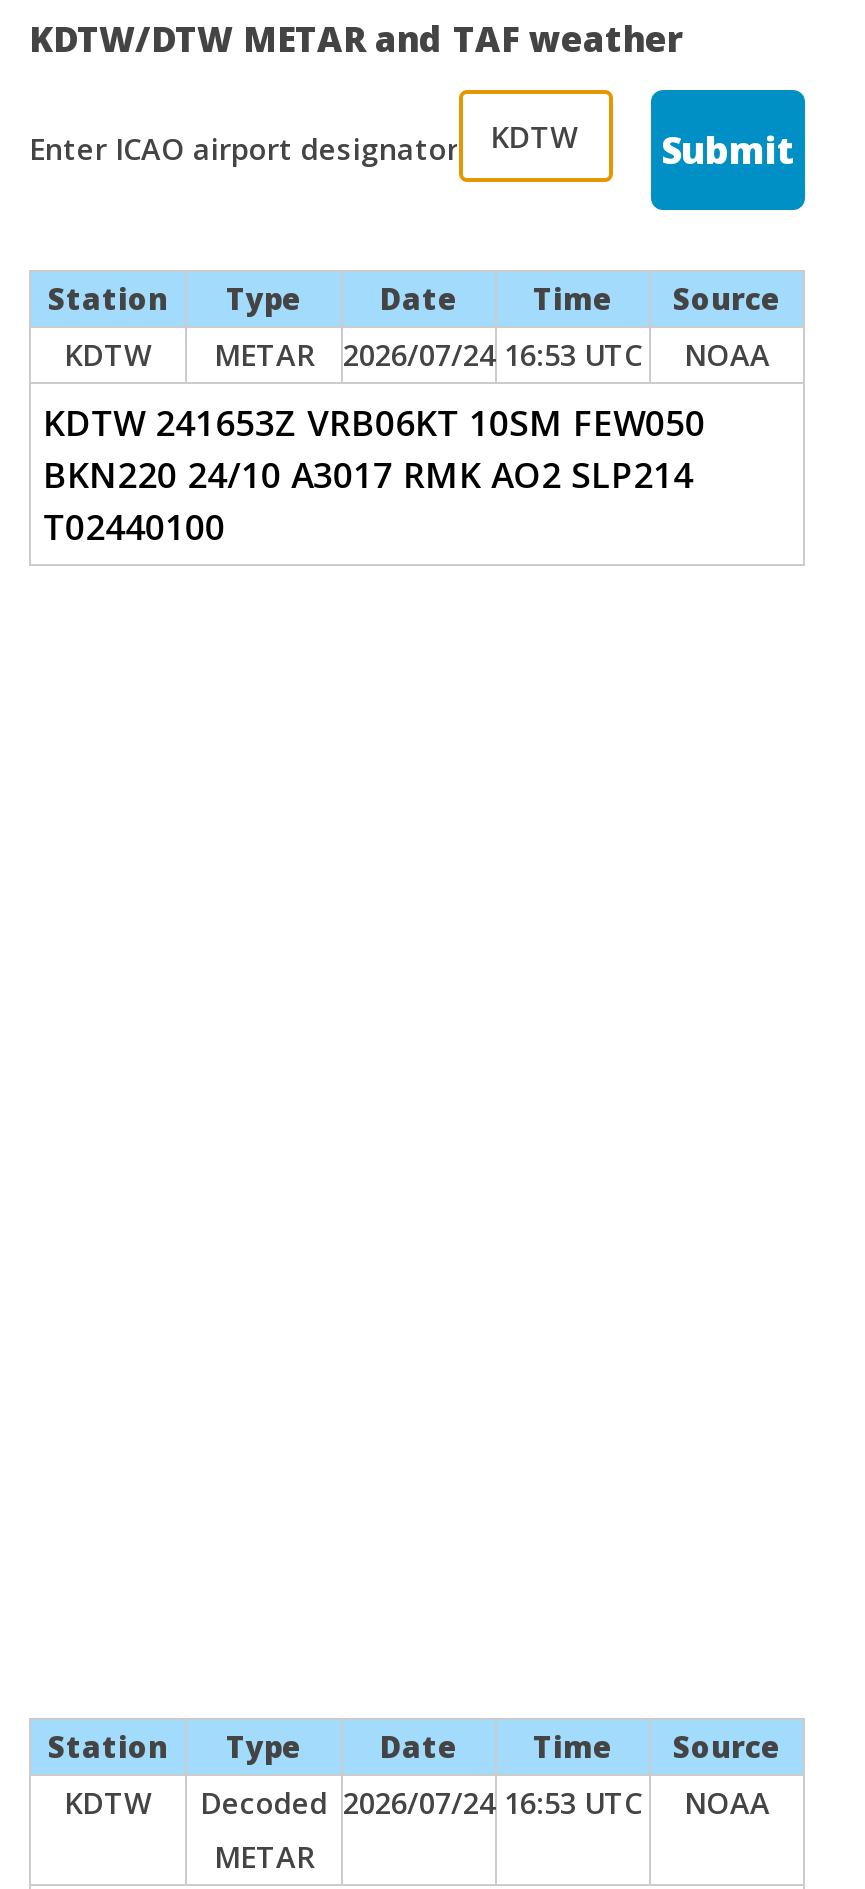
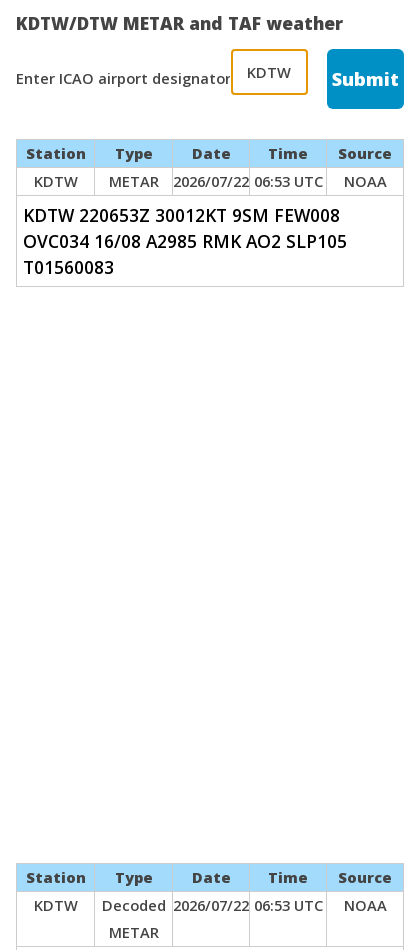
[64,333,770,373] KDTW METAR 2026/07/24 16:53 UTC NOAA -> [33,171,386,191] KDTW METAR 2026/07/22 06:53 UTC NOAA
[43,397,705,549] KDTW 241653Z VRB06KT 10SM FEW050 | BKN220 24/10 A3017 RMK AO2 SLP214 | T02440100 -> [23,203,347,279] KDTW 220653Z 30012KT 9SM FEW008 | OVC034 16/08 A2985 RMK AO2 SLP105 | T01560083
[64,1782,770,1822] KDTW Decoded 2026/07/24 16:53 UTC NOAA -> [33,895,386,915] KDTW Decoded 2026/07/22 06:53 UTC NOAA

